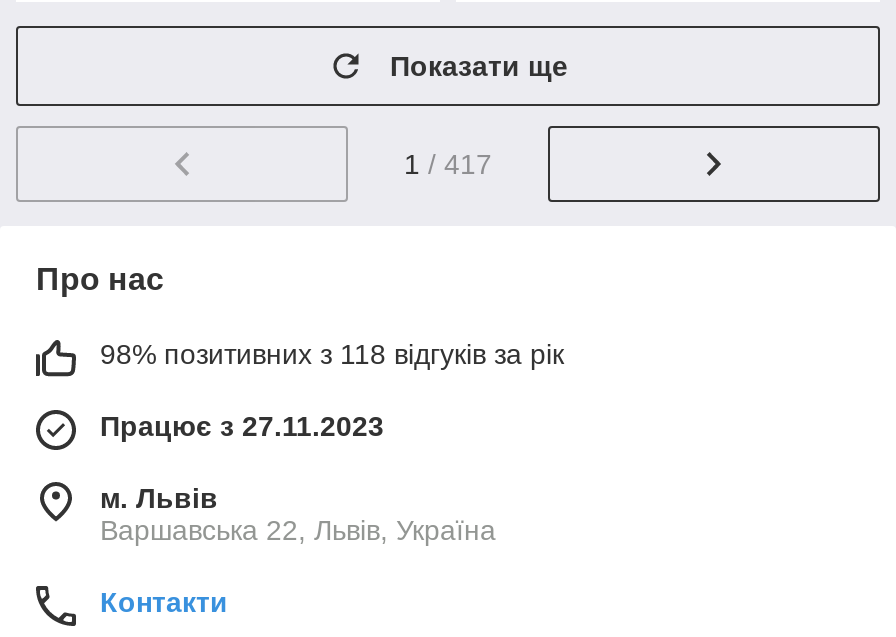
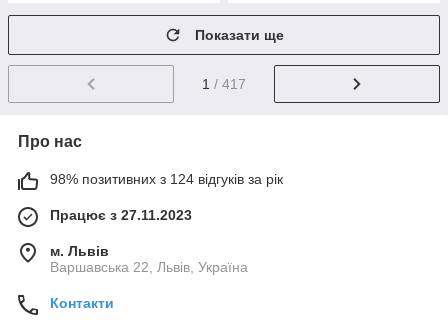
[100,338,564,370] 98% позитивних з 118 відгуків за рік -> [50,171,283,187] 98% позитивних з 124 відгуків за рік

